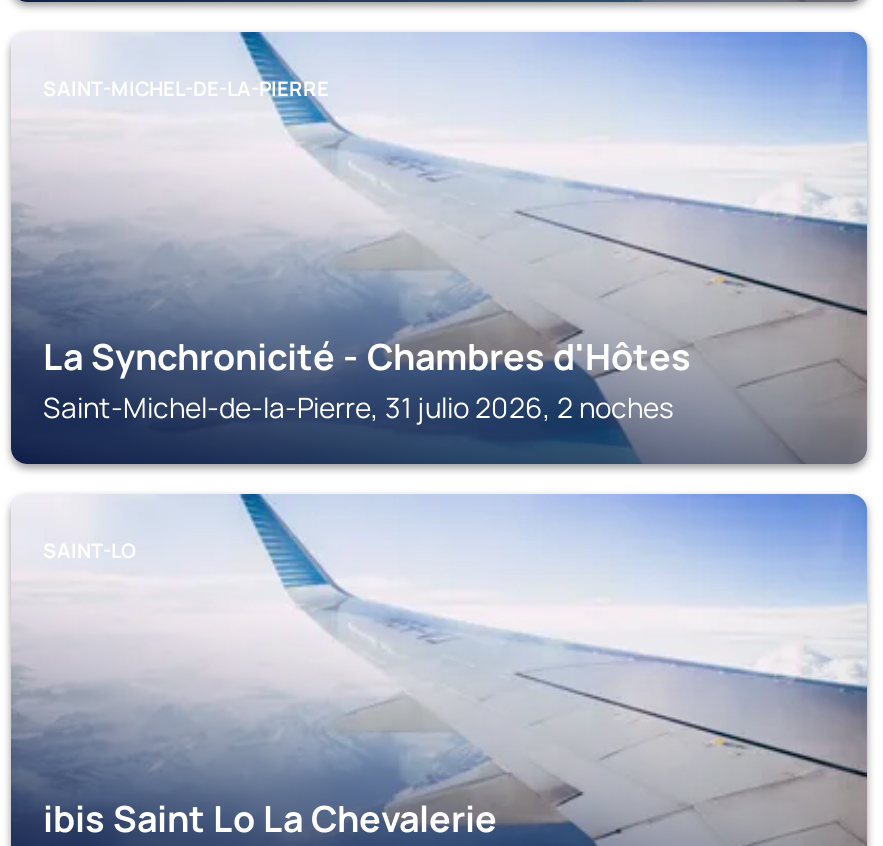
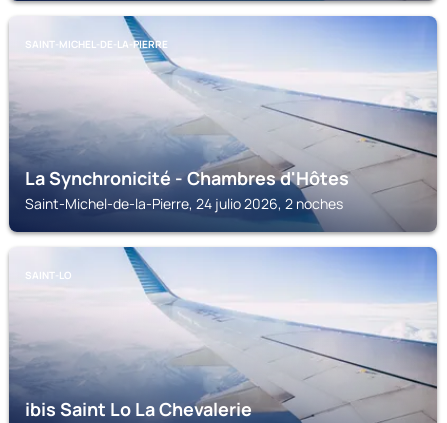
[43,388,673,426] Saint-Michel-de-la-Pierre, 31 julio 2026, 2 noches -> [25,194,343,213] Saint-Michel-de-la-Pierre, 24 julio 2026, 2 noches

